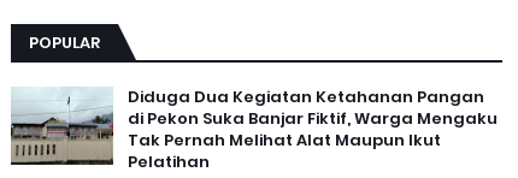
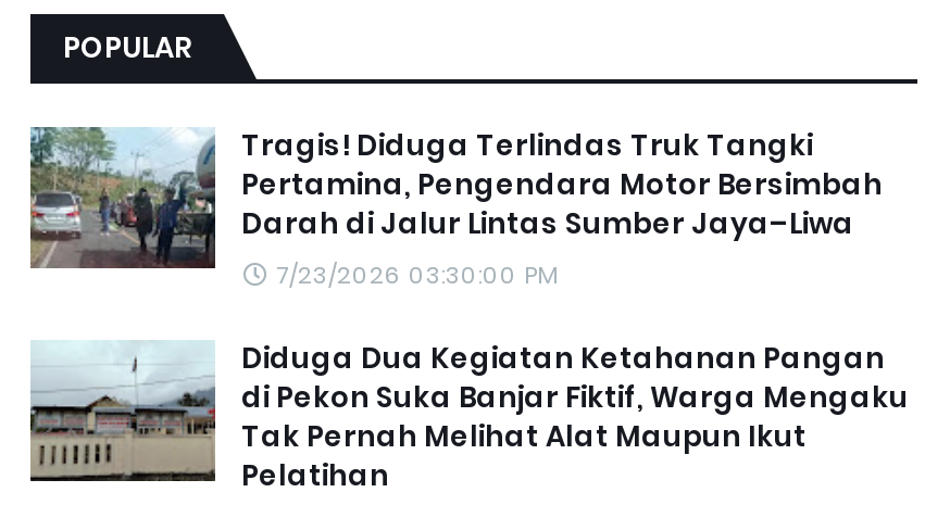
none -> [28,125,883,293] [image] | Tragis! Diduga Terlindas Truk Tangki | Pertamina, Pengendara Motor Bersimbah | Darah di Jalur Lintas Sumber Jaya–Liwa | 7/23/2026 03:30:00 PM

